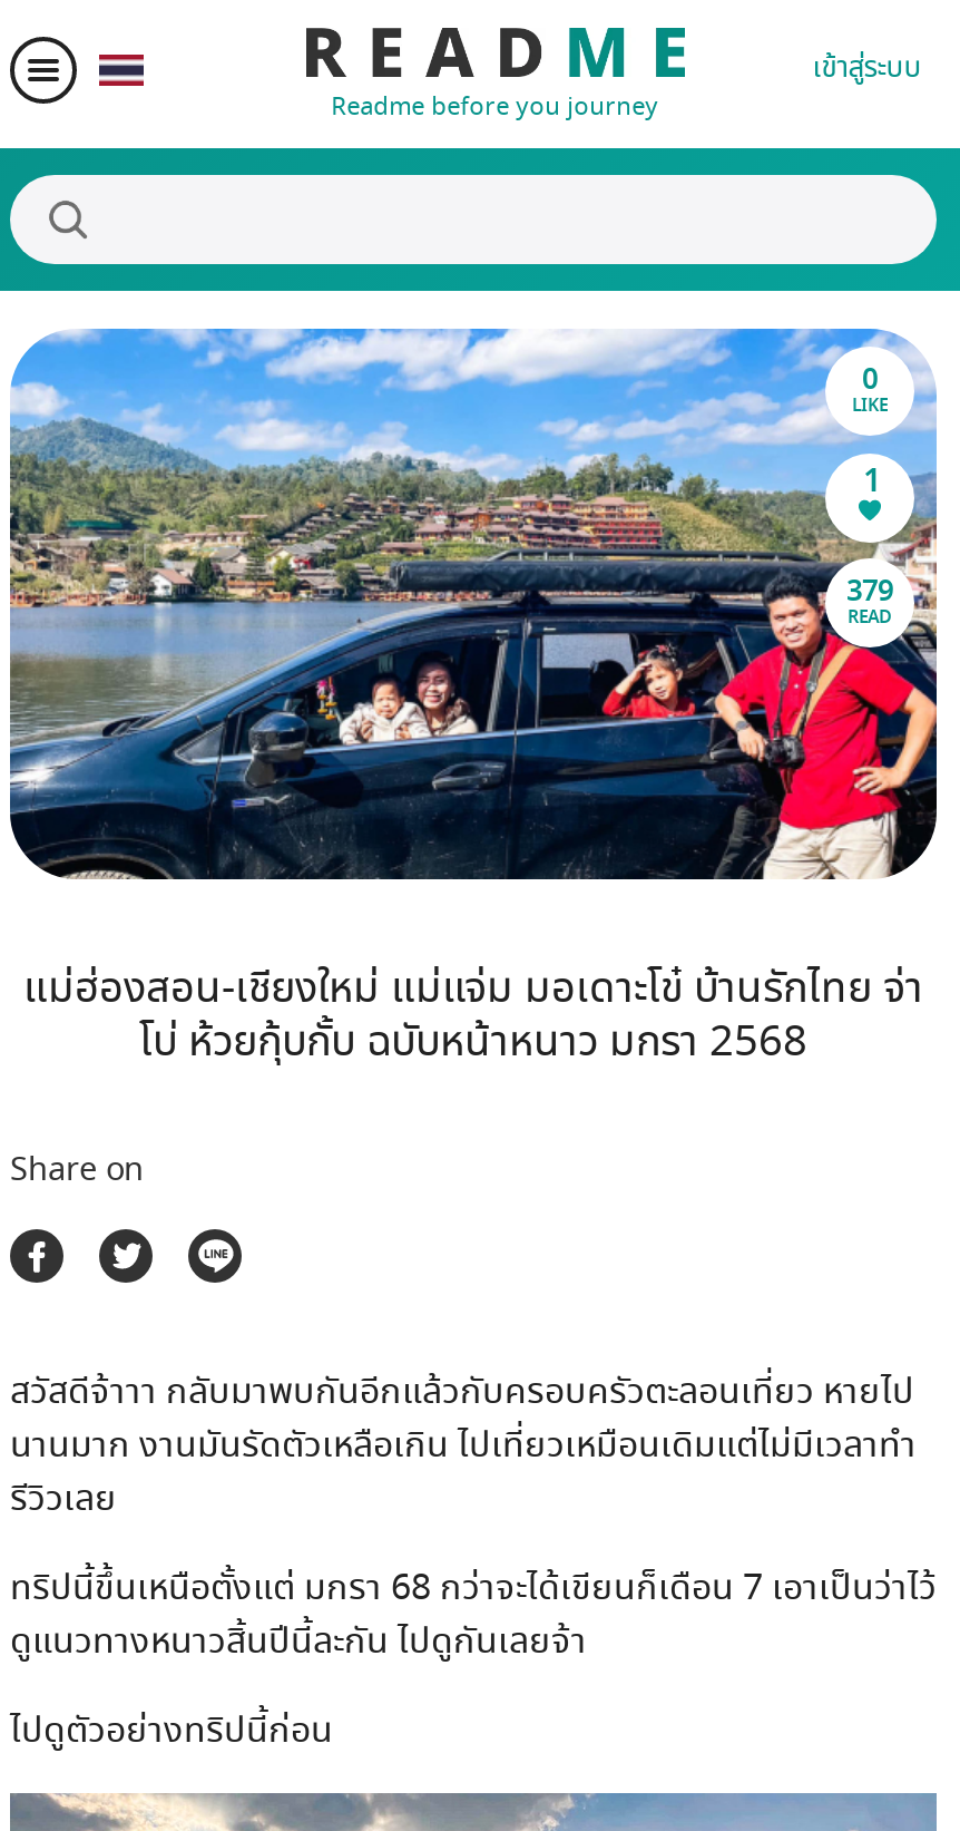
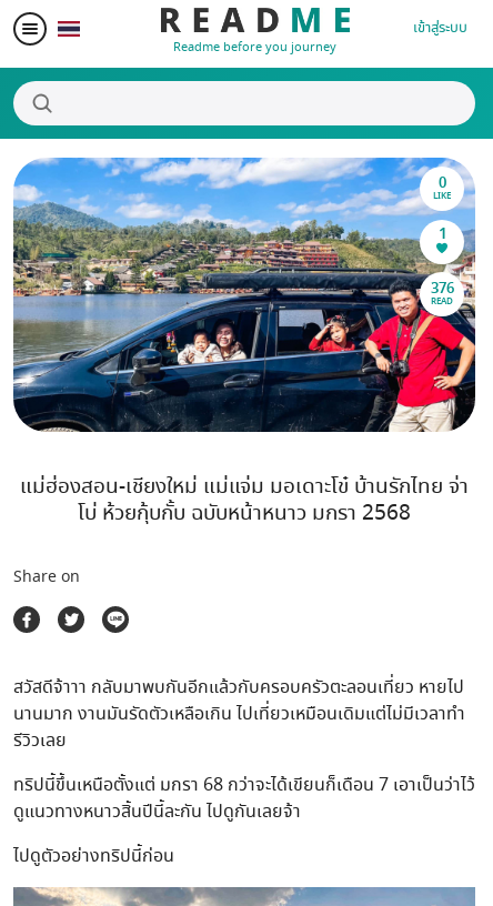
[846,569,893,612] 379 -> [430,278,454,299] 376

